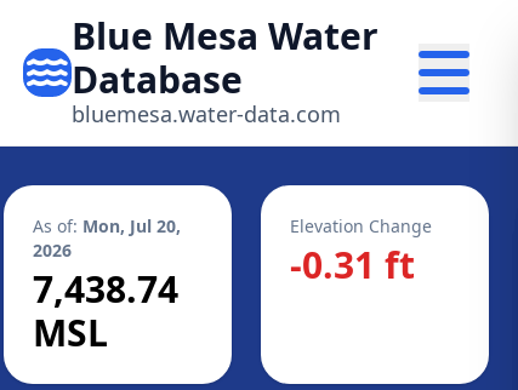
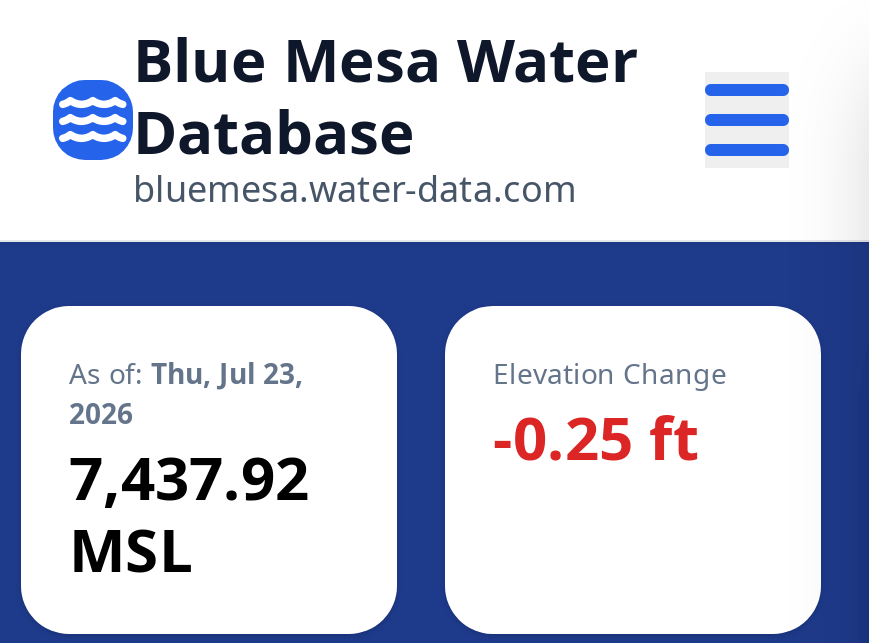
[33,214,181,237] As of: Mon, Jul 20, -> [69,354,303,392] As of: Thu, Jul 23,
[290,240,415,289] -0.31 ft -> [493,396,699,478] -0.25 ft
[33,264,178,314] 7,438.74 -> [69,436,309,518] 7,437.92

